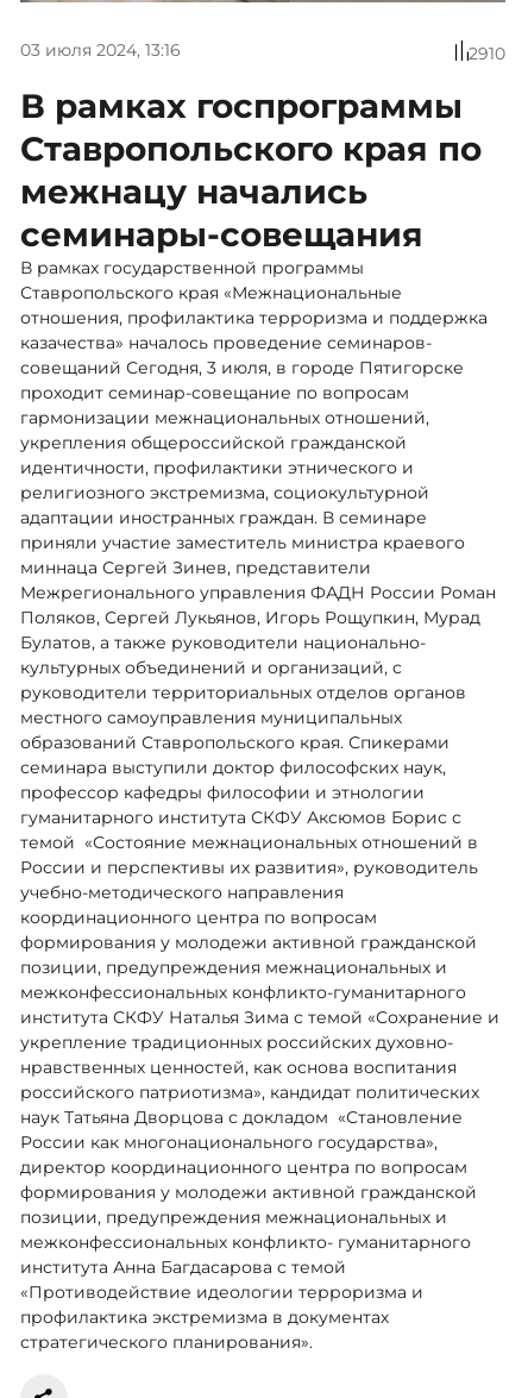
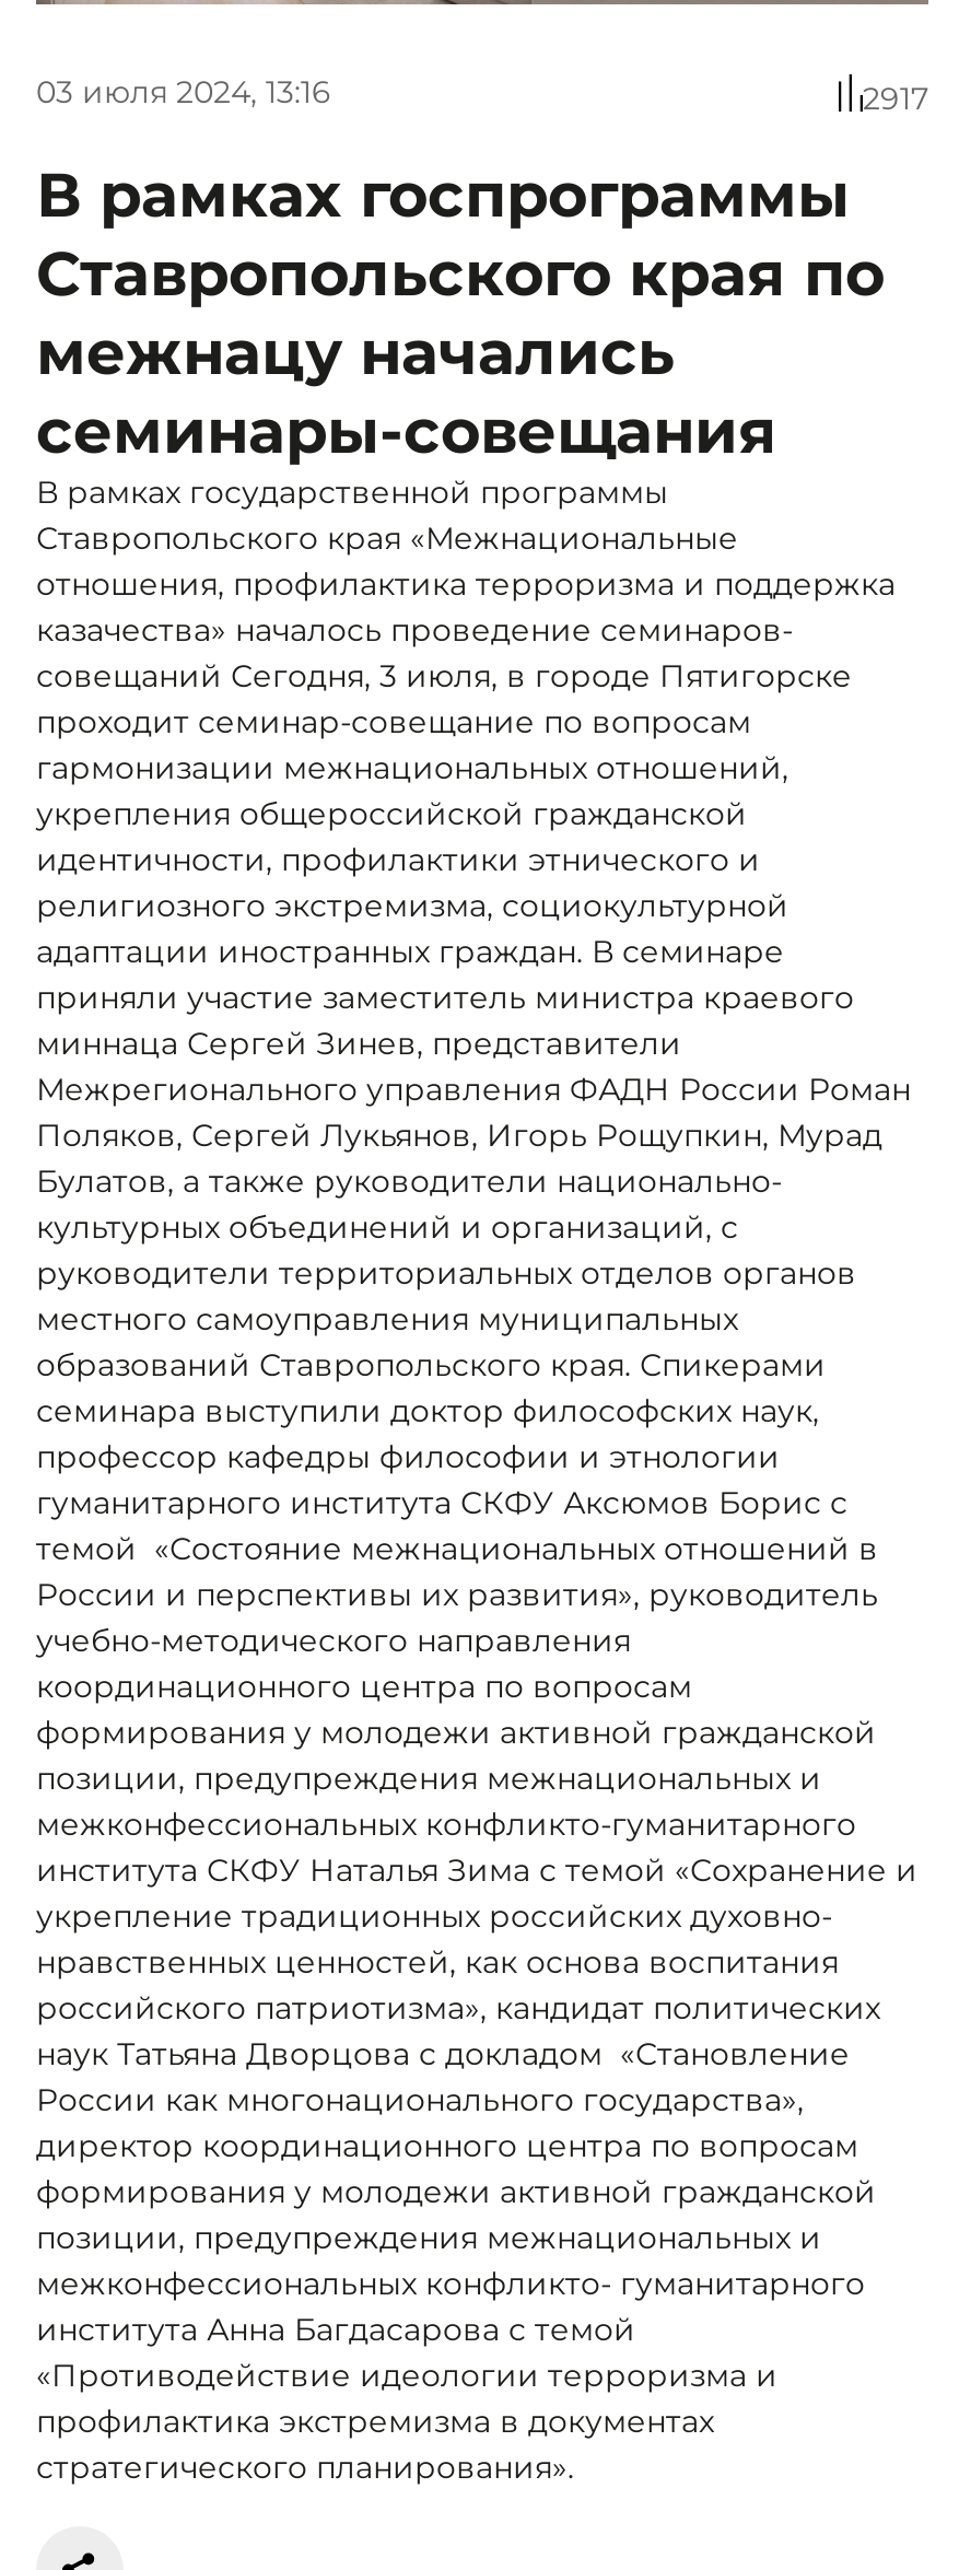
[469,42,505,64] 2910 -> [863,78,928,117] 2917

